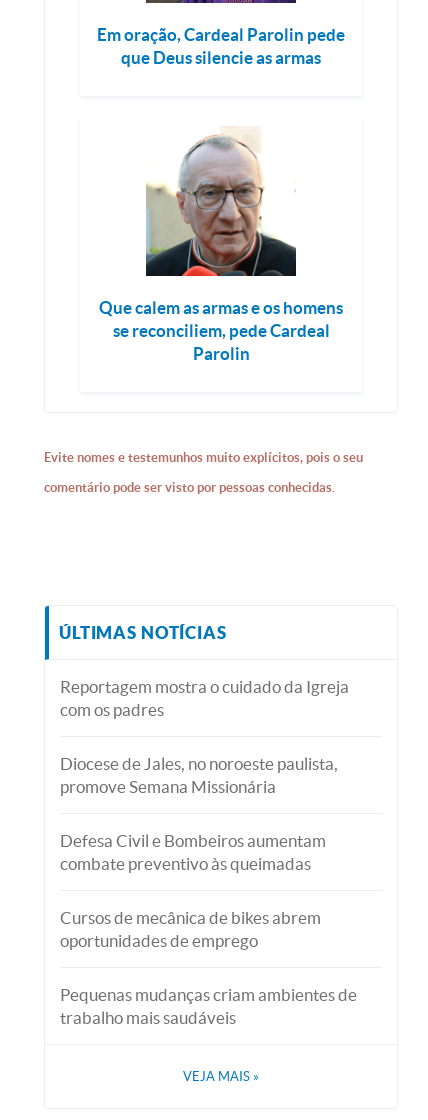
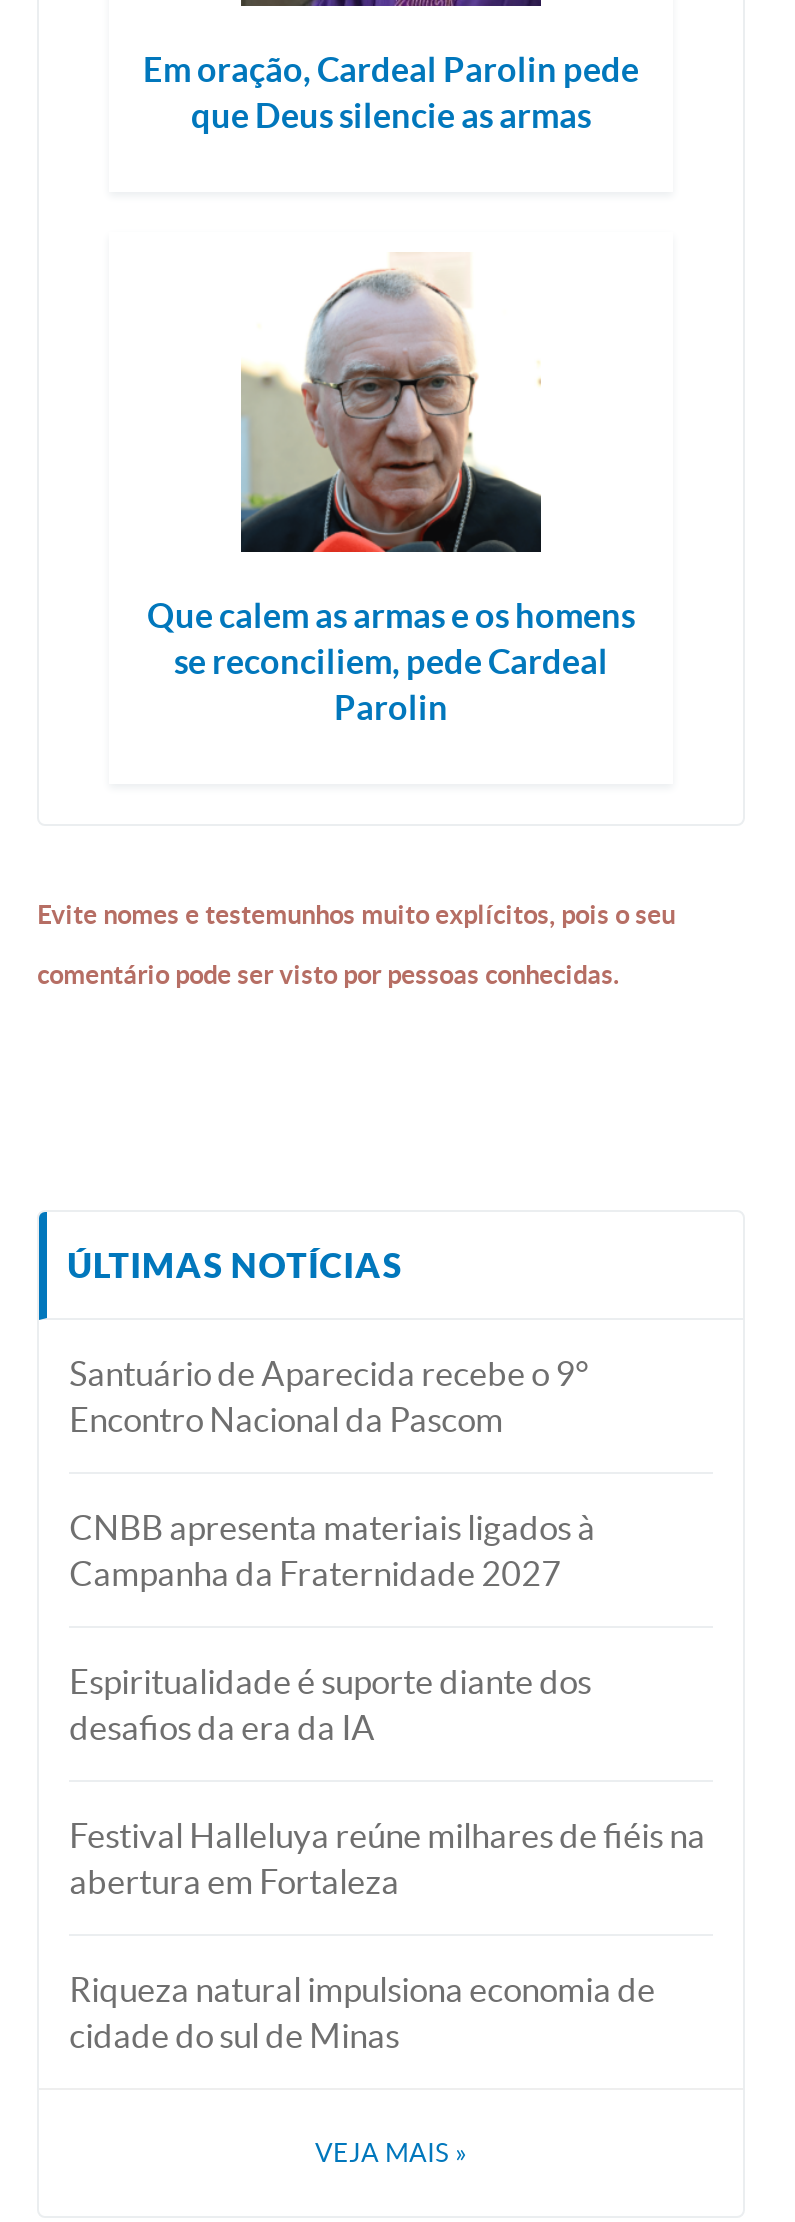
[60,677,349,719] Reportagem mostra o cuidado da Igreja | com os padres -> [69,1355,589,1439] Santuário de Aparecida recebe o 9° | Encontro Nacional da Pascom
[60,754,338,796] Diocese de Jales, no noroeste paulista, | promove Semana Missionária -> [69,1509,595,1593] CNBB apresenta materiais ligados à | Campanha da Fraternidade 2027
[60,831,326,873] Defesa Civil e Bombeiros aumentam | combate preventivo às queimadas -> [69,1663,591,1747] Espiritualidade é suporte diante dos | desafios da era da IA
[60,908,321,950] Cursos de mecânica de bikes abrem | oportunidades de emprego -> [69,1817,705,1901] Festival Halleluya reúne milhares de fiéis na | abertura em Fortaleza
[60,985,357,1027] Pequenas mudanças criam ambientes de | trabalho mais saudáveis -> [69,1971,655,2055] Riqueza natural impulsiona economia de | cidade do sul de Minas

